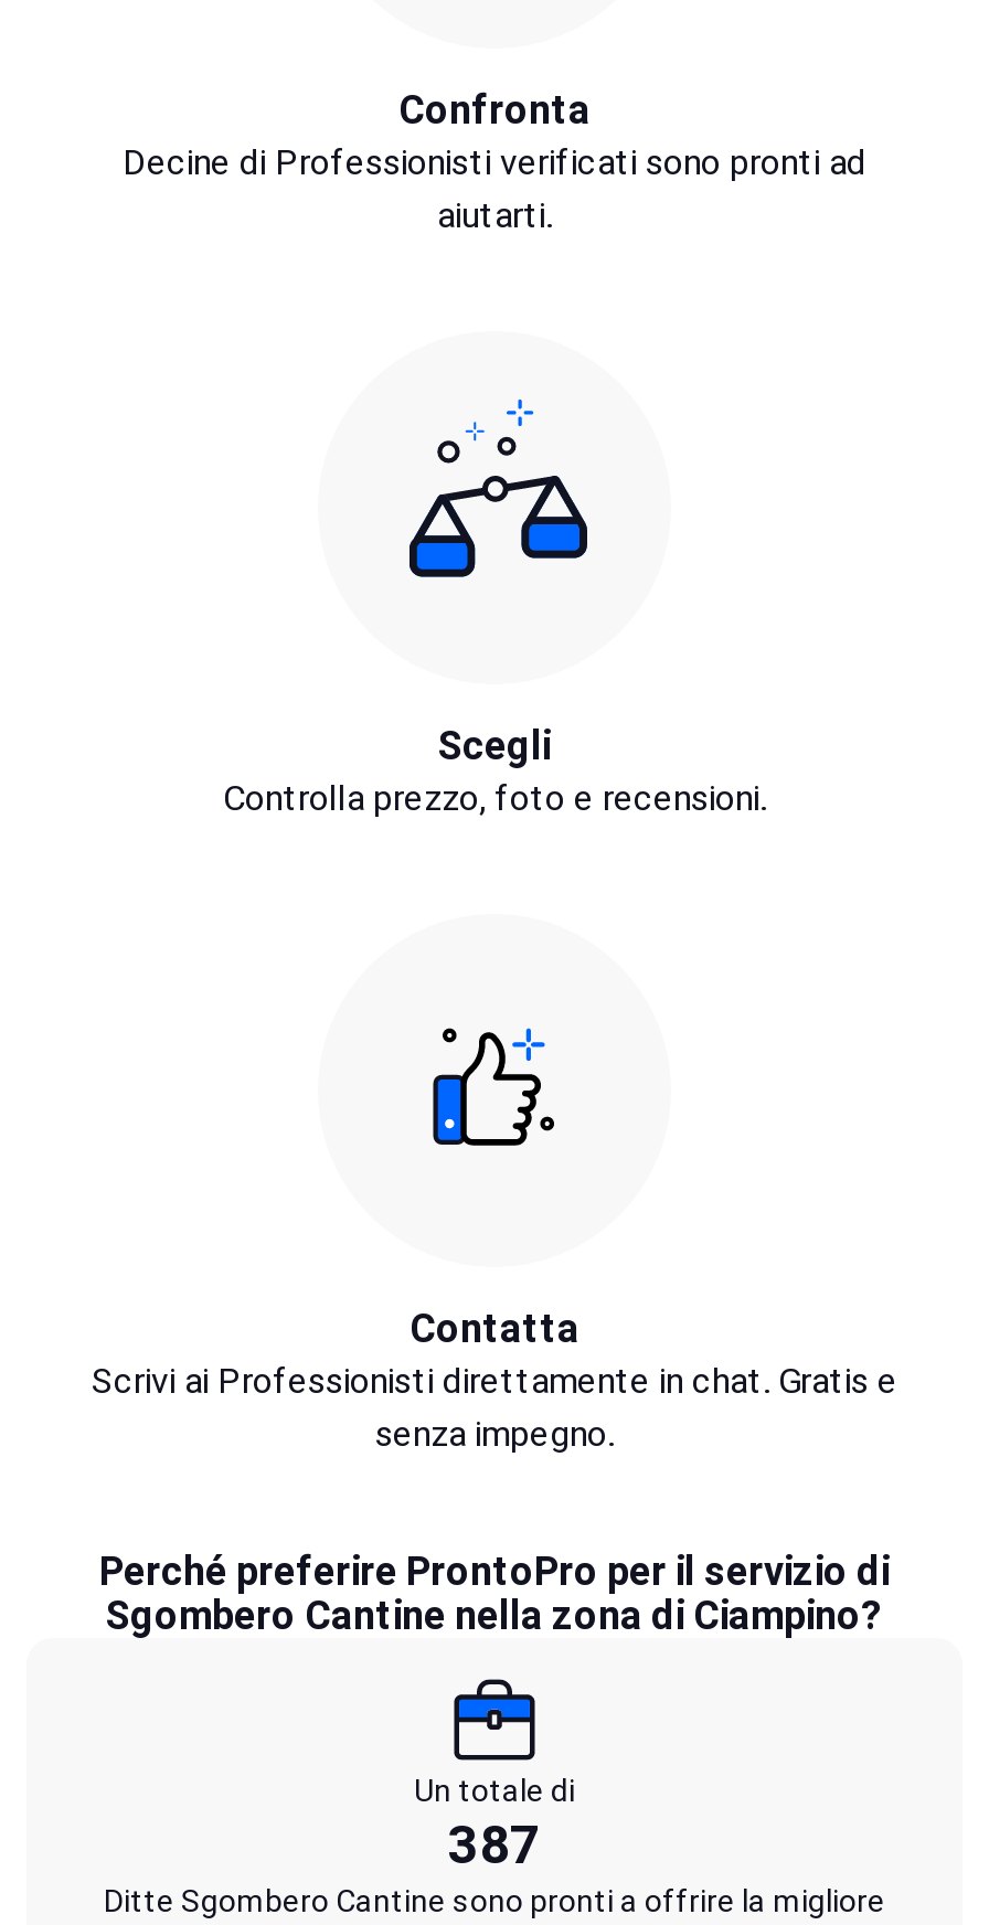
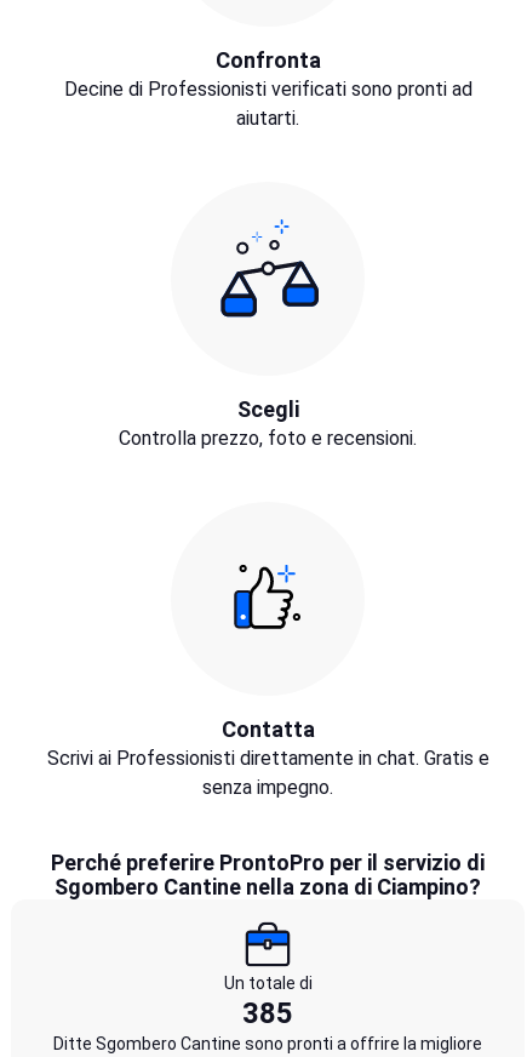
[448,1814,541,1876] 387 -> [242,996,293,1030] 385

